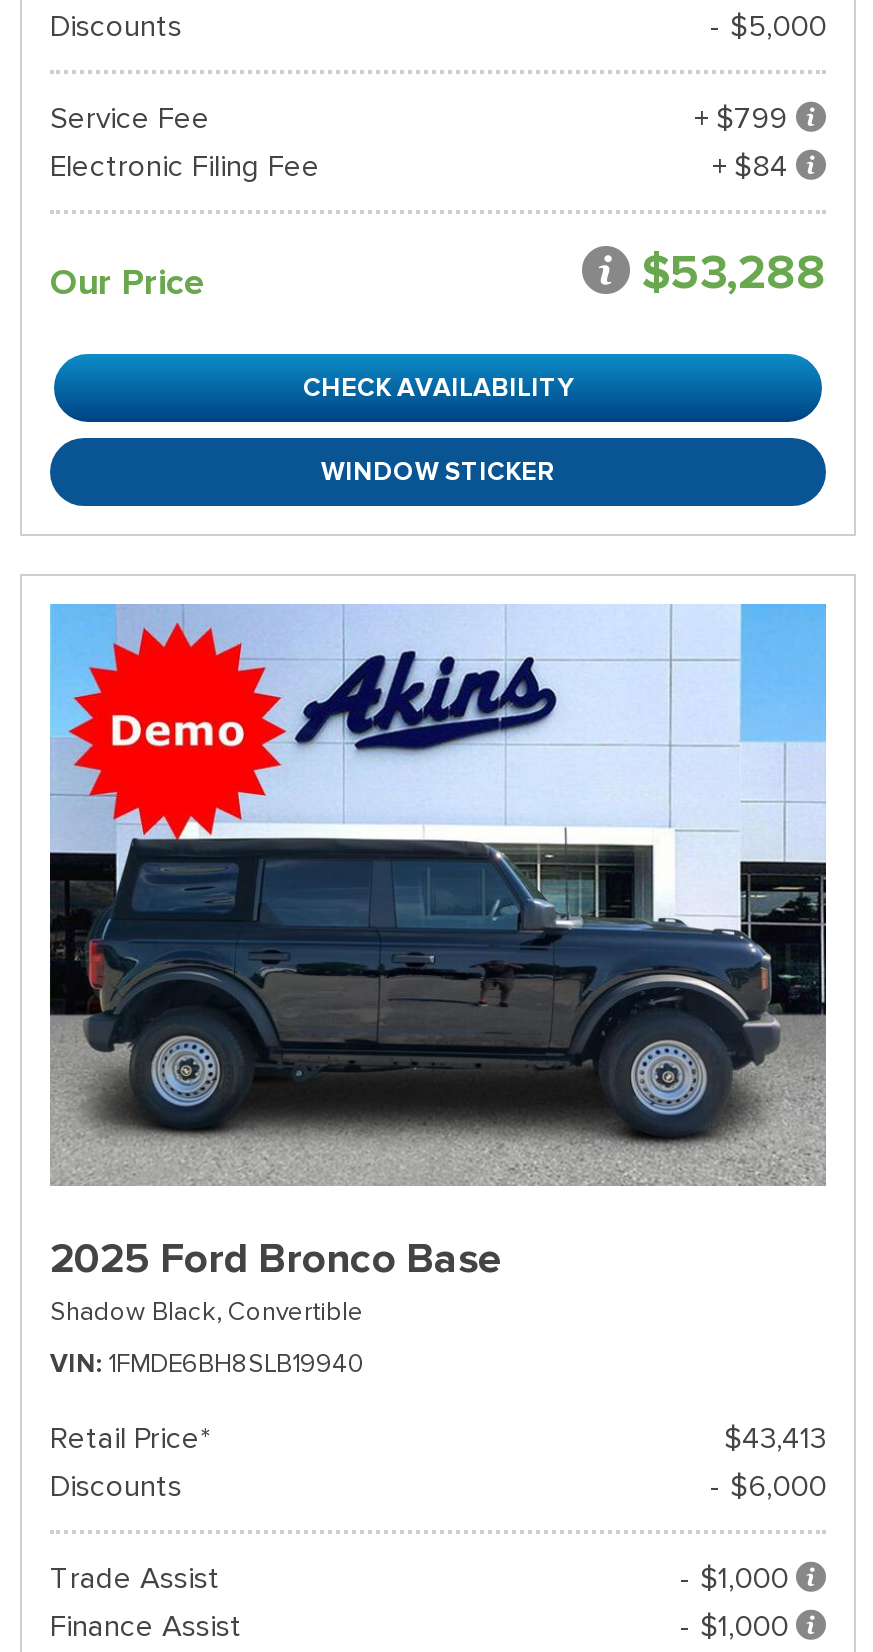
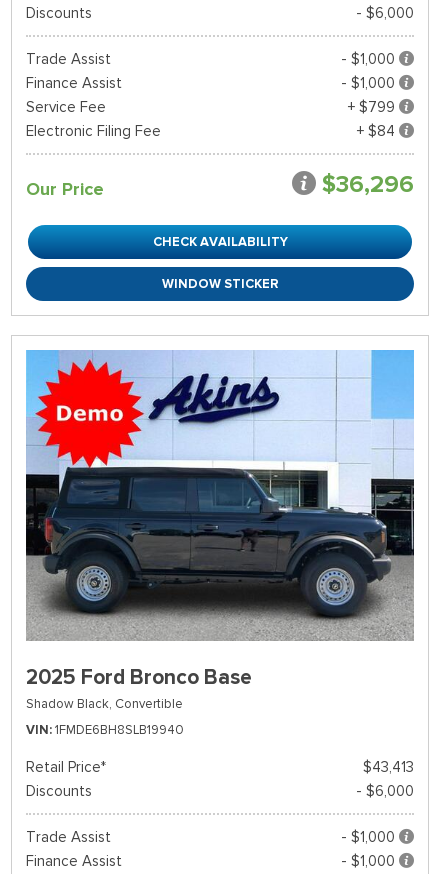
[710,8,826,44] - $5,000 -> [26,4,414,92] - $6,000 | Trade Assist | - $1,000 | Finance Assist | - $1,000
[642,242,826,302] $53,288 -> [322,169,414,199] $36,296

